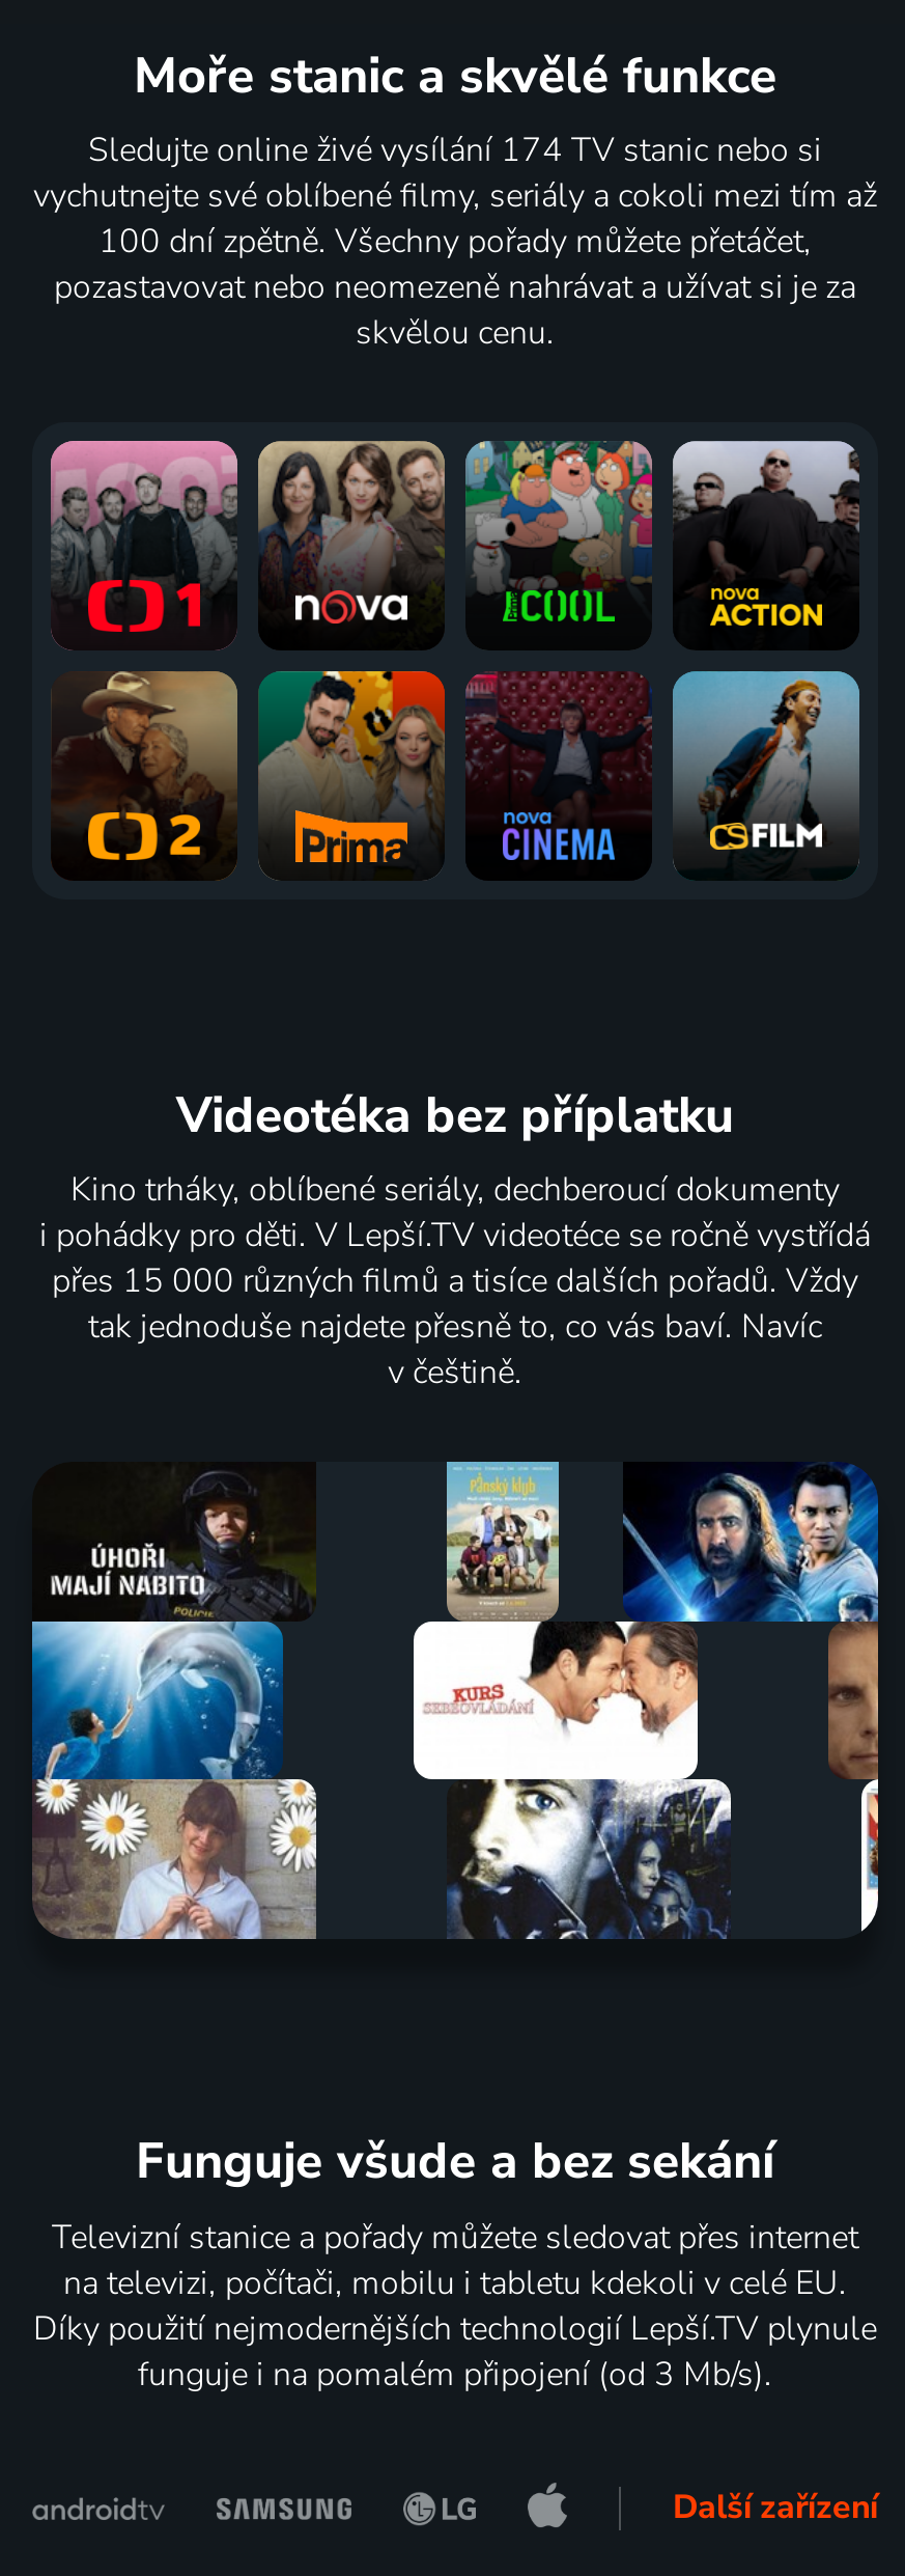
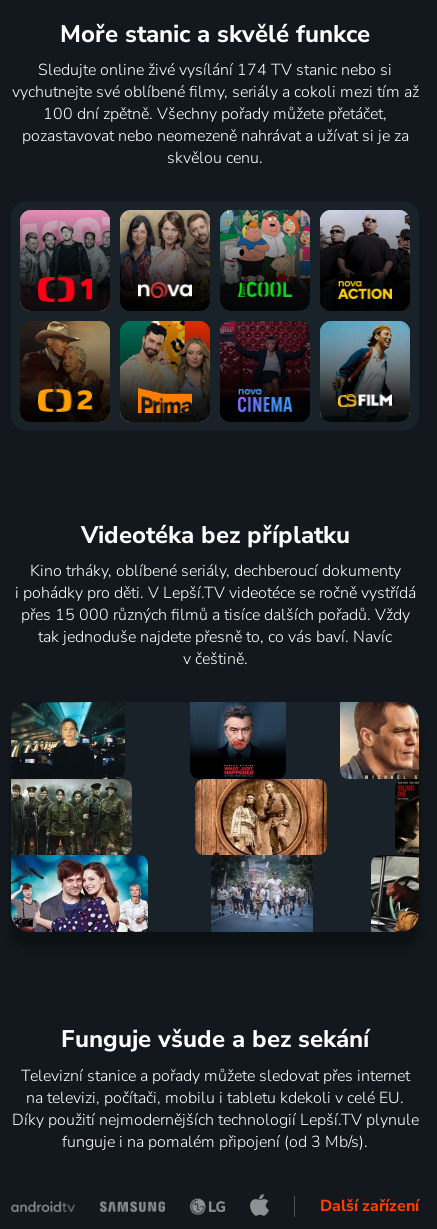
[30,1462,318,1941] [image] -> [10,701,149,933] [image]
[405,1460,880,1939] [image] -> [190,701,420,932] [image]

